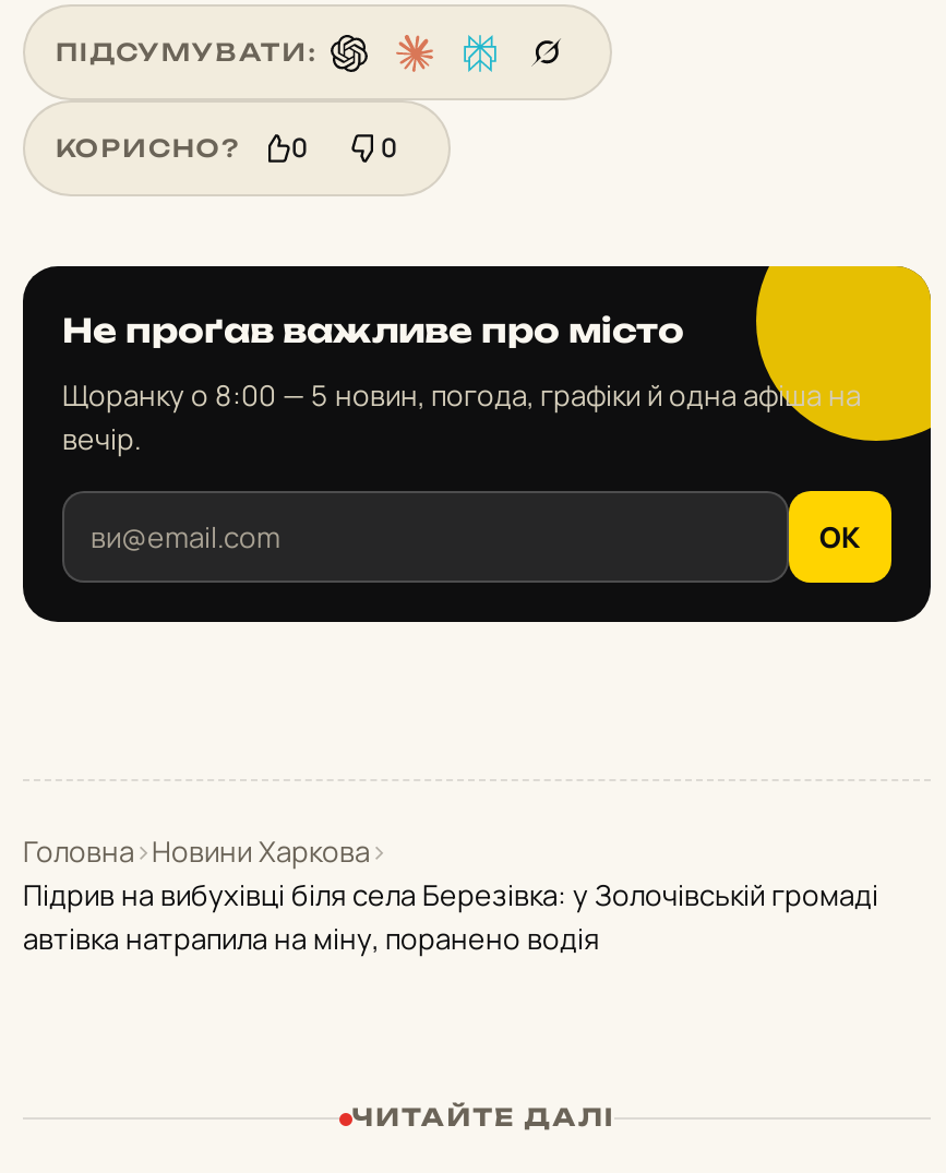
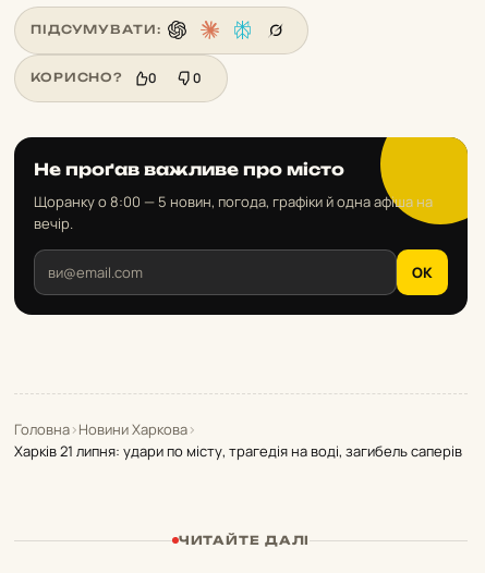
[23,875,878,958] Підрив на вибухівці біля села Березівка: у Золочівській громаді | автівка натрапила на міну, поранено водія -> [14,441,462,461] Харків 21 липня: удари по місту, трагедія на воді, загибель саперів

